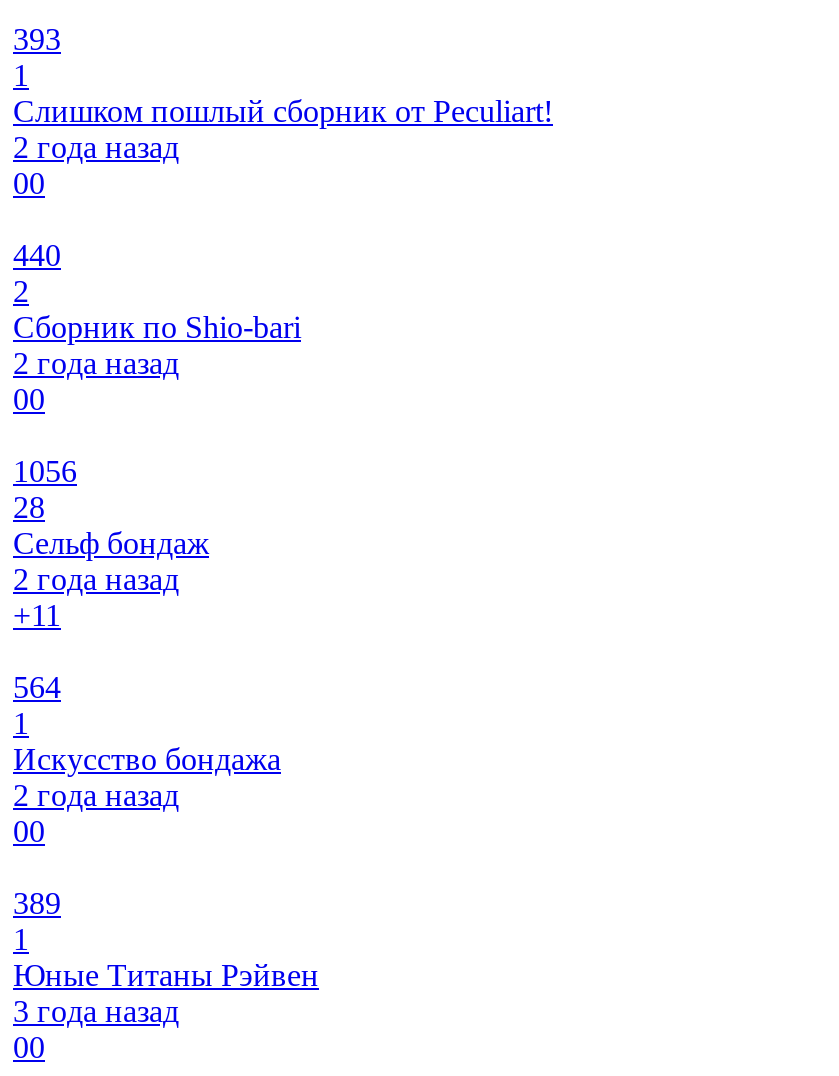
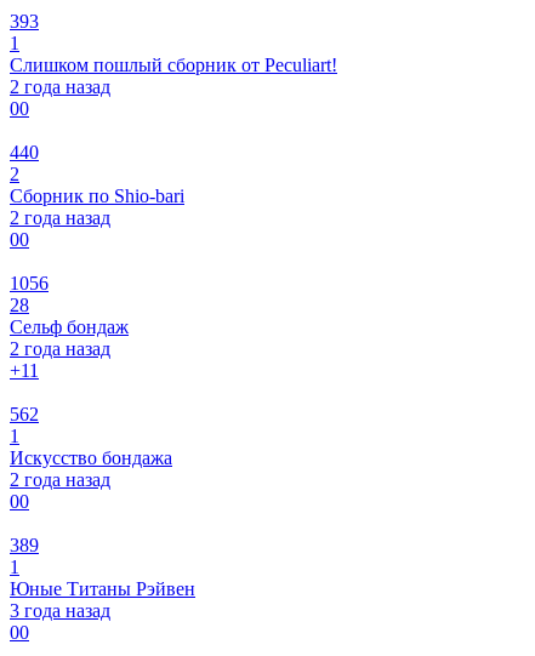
[13,670,61,704] 564 -> [10,404,39,425] 562

